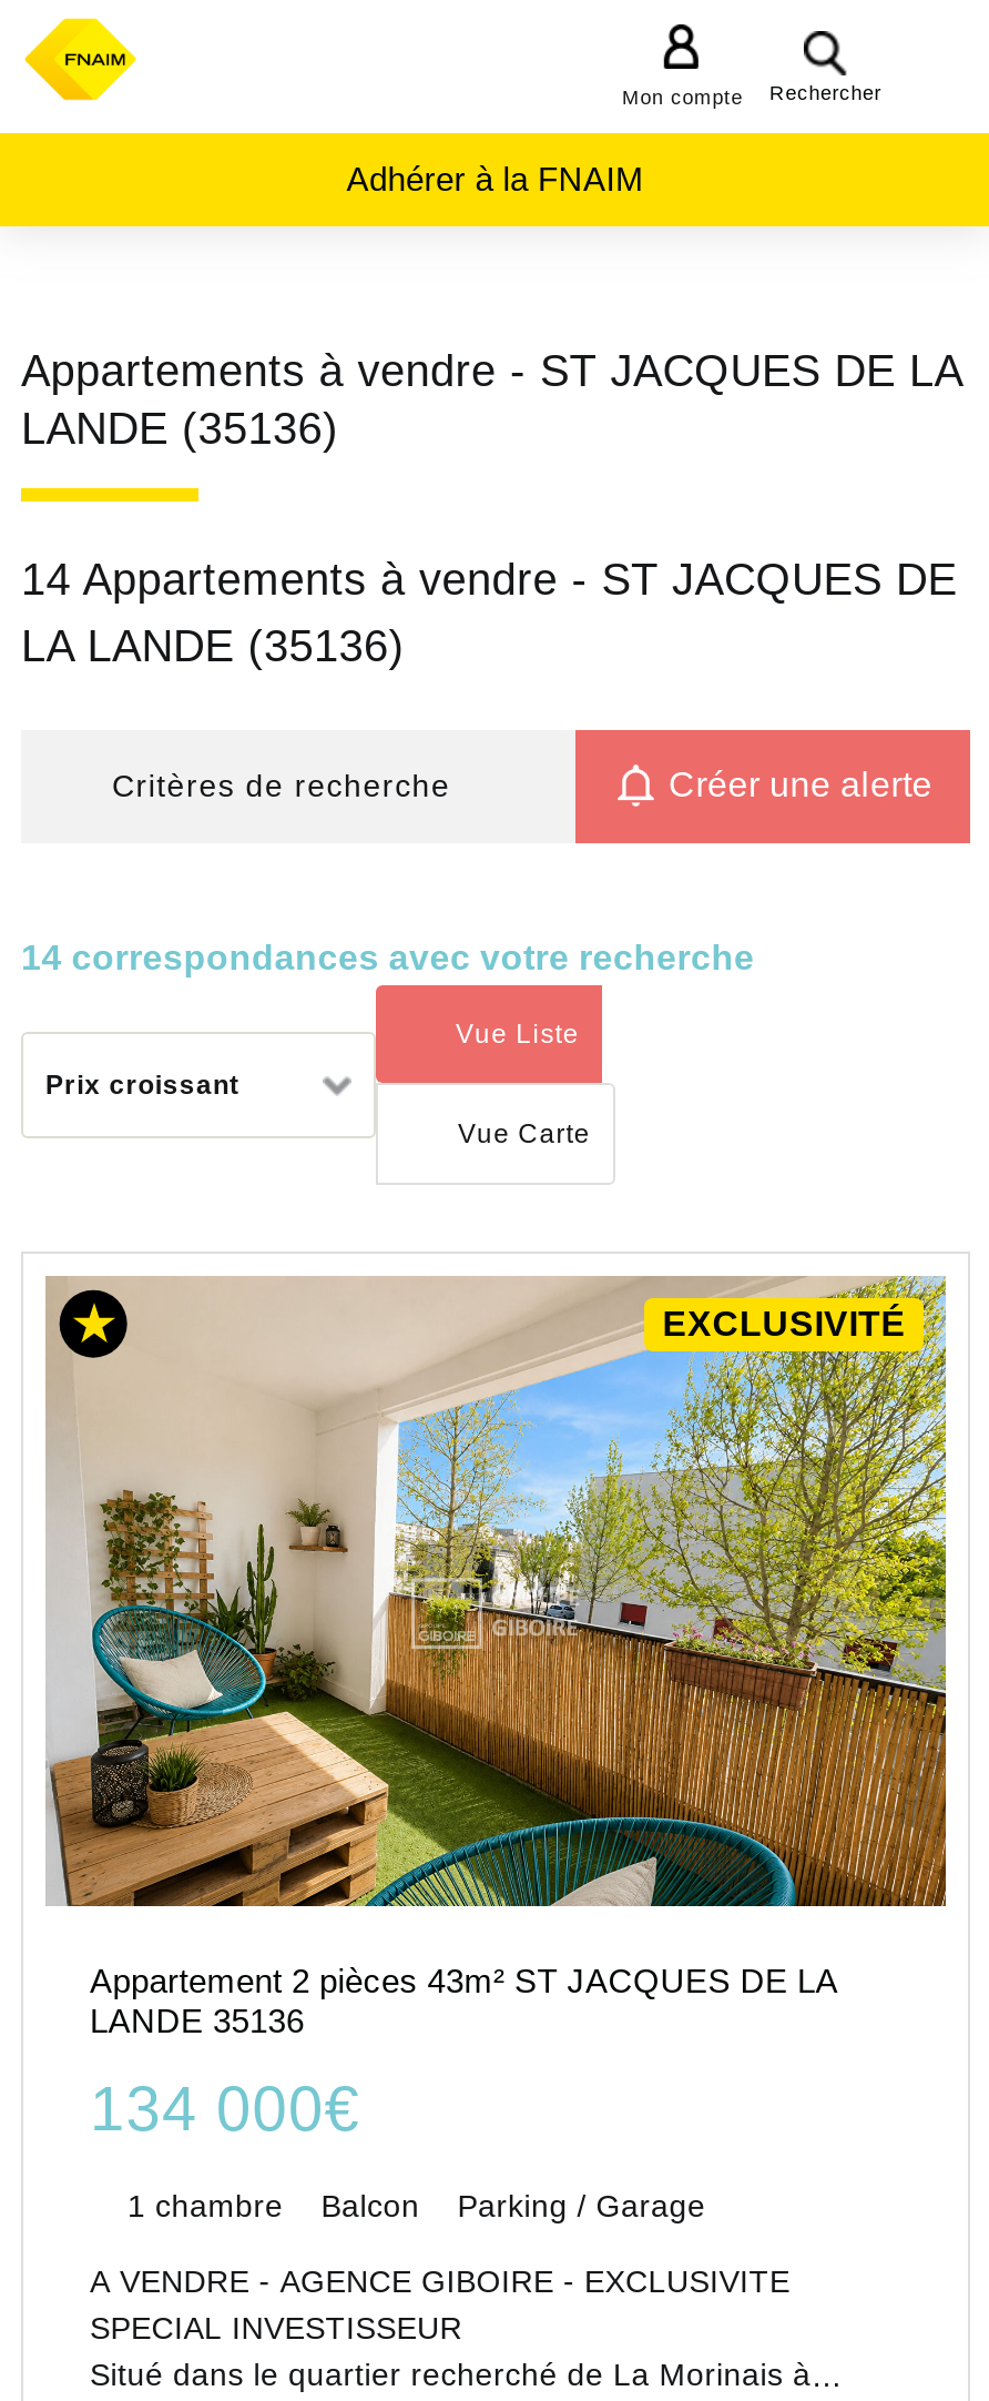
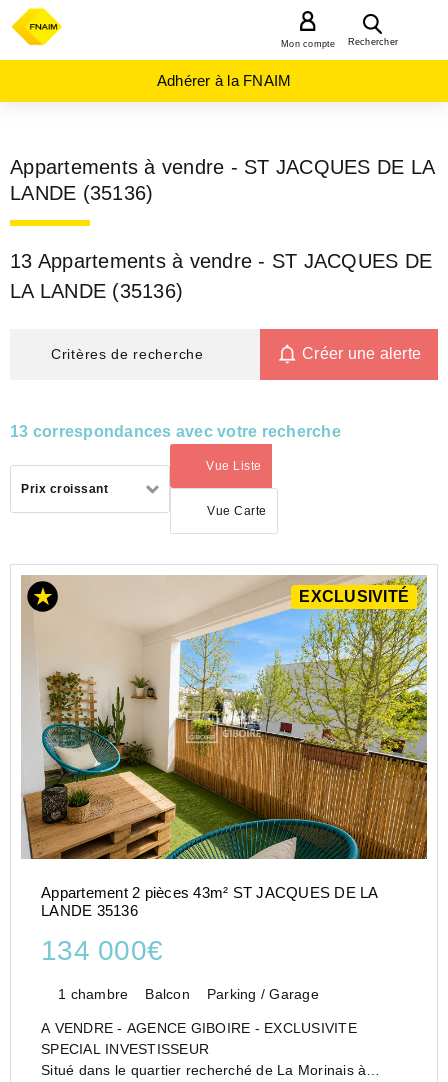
[21,555,957,604] 14 Appartements à vendre - ST JACQUES DE -> [10,250,432,272] 13 Appartements à vendre - ST JACQUES DE
[21,938,755,975] 14 correspondances avec votre recherche -> [10,422,341,439] 13 correspondances avec votre recherche

